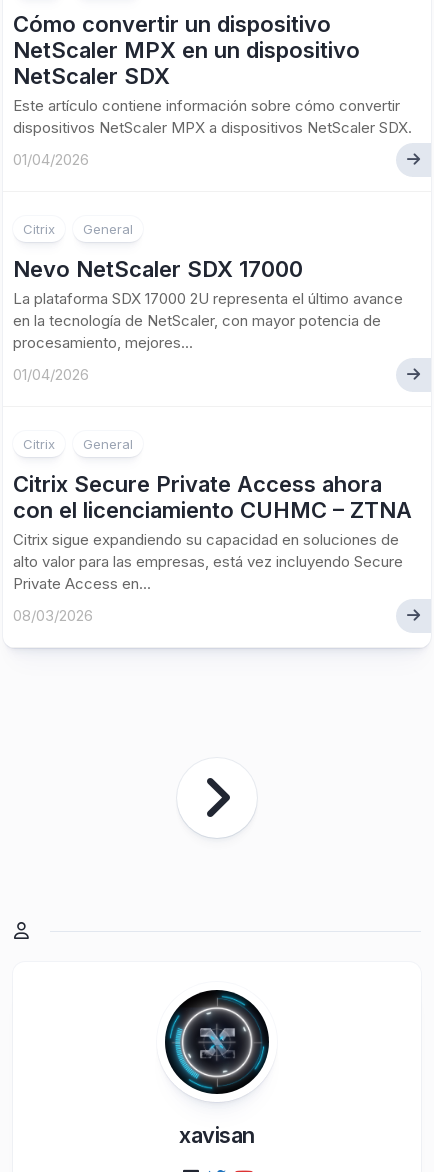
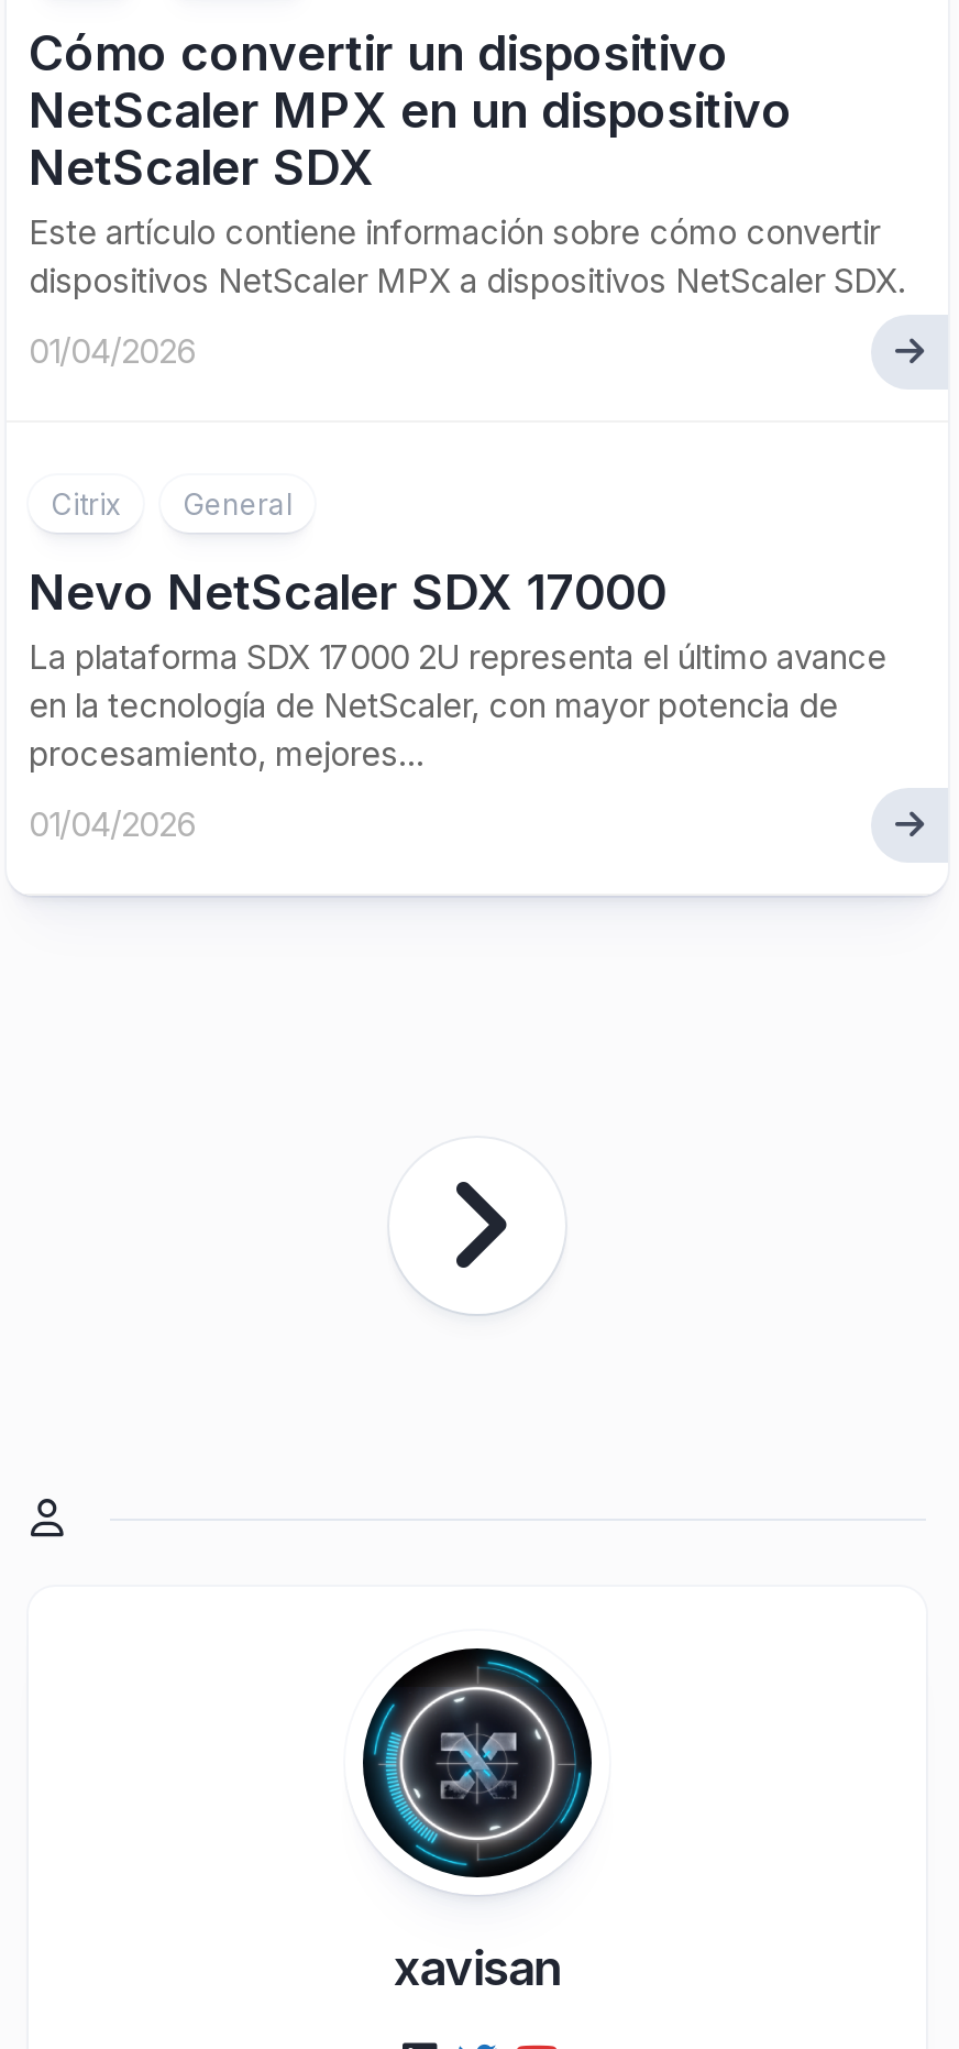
[13,436,412,625] Citrix | General | Citrix Secure Private Access ahora | con el licenciamiento CUHMC – ZTNA | Citrix sigue expandiendo su capacidad en soluciones de | alto valor para las empresas, está vez incluyendo Secure | Private Access en... | 08/03/2026 -> none

